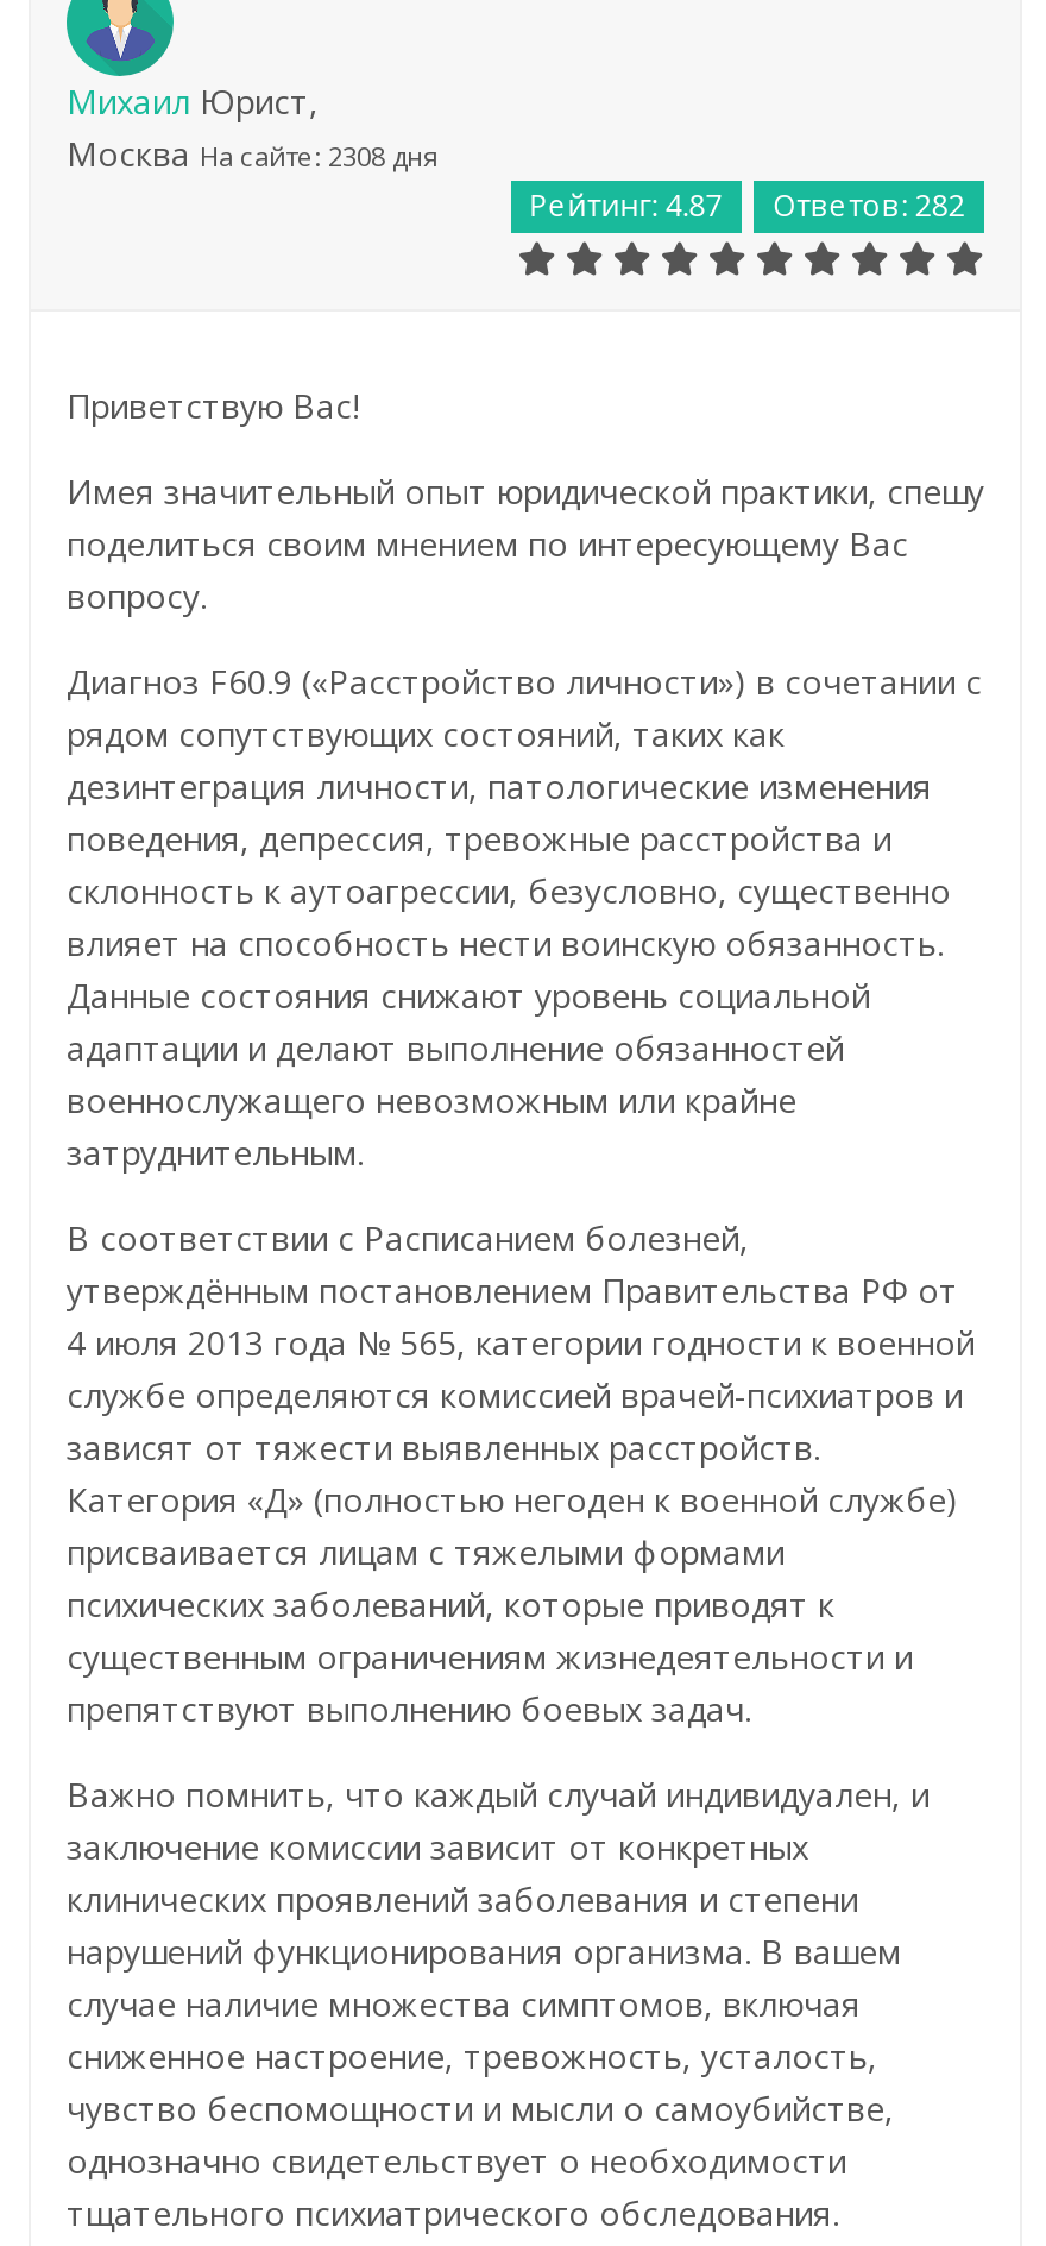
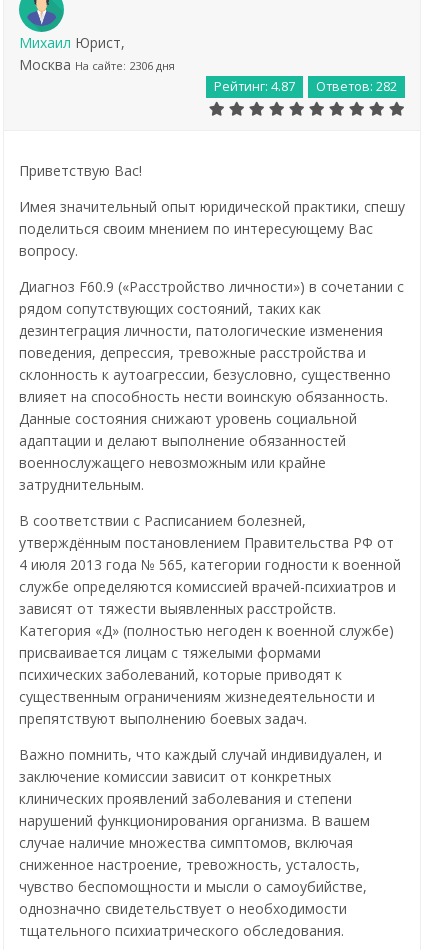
[67,131,437,176] Москва На сайте: 2308 дня -> [19,55,175,74] Москва На сайте: 2306 дня

